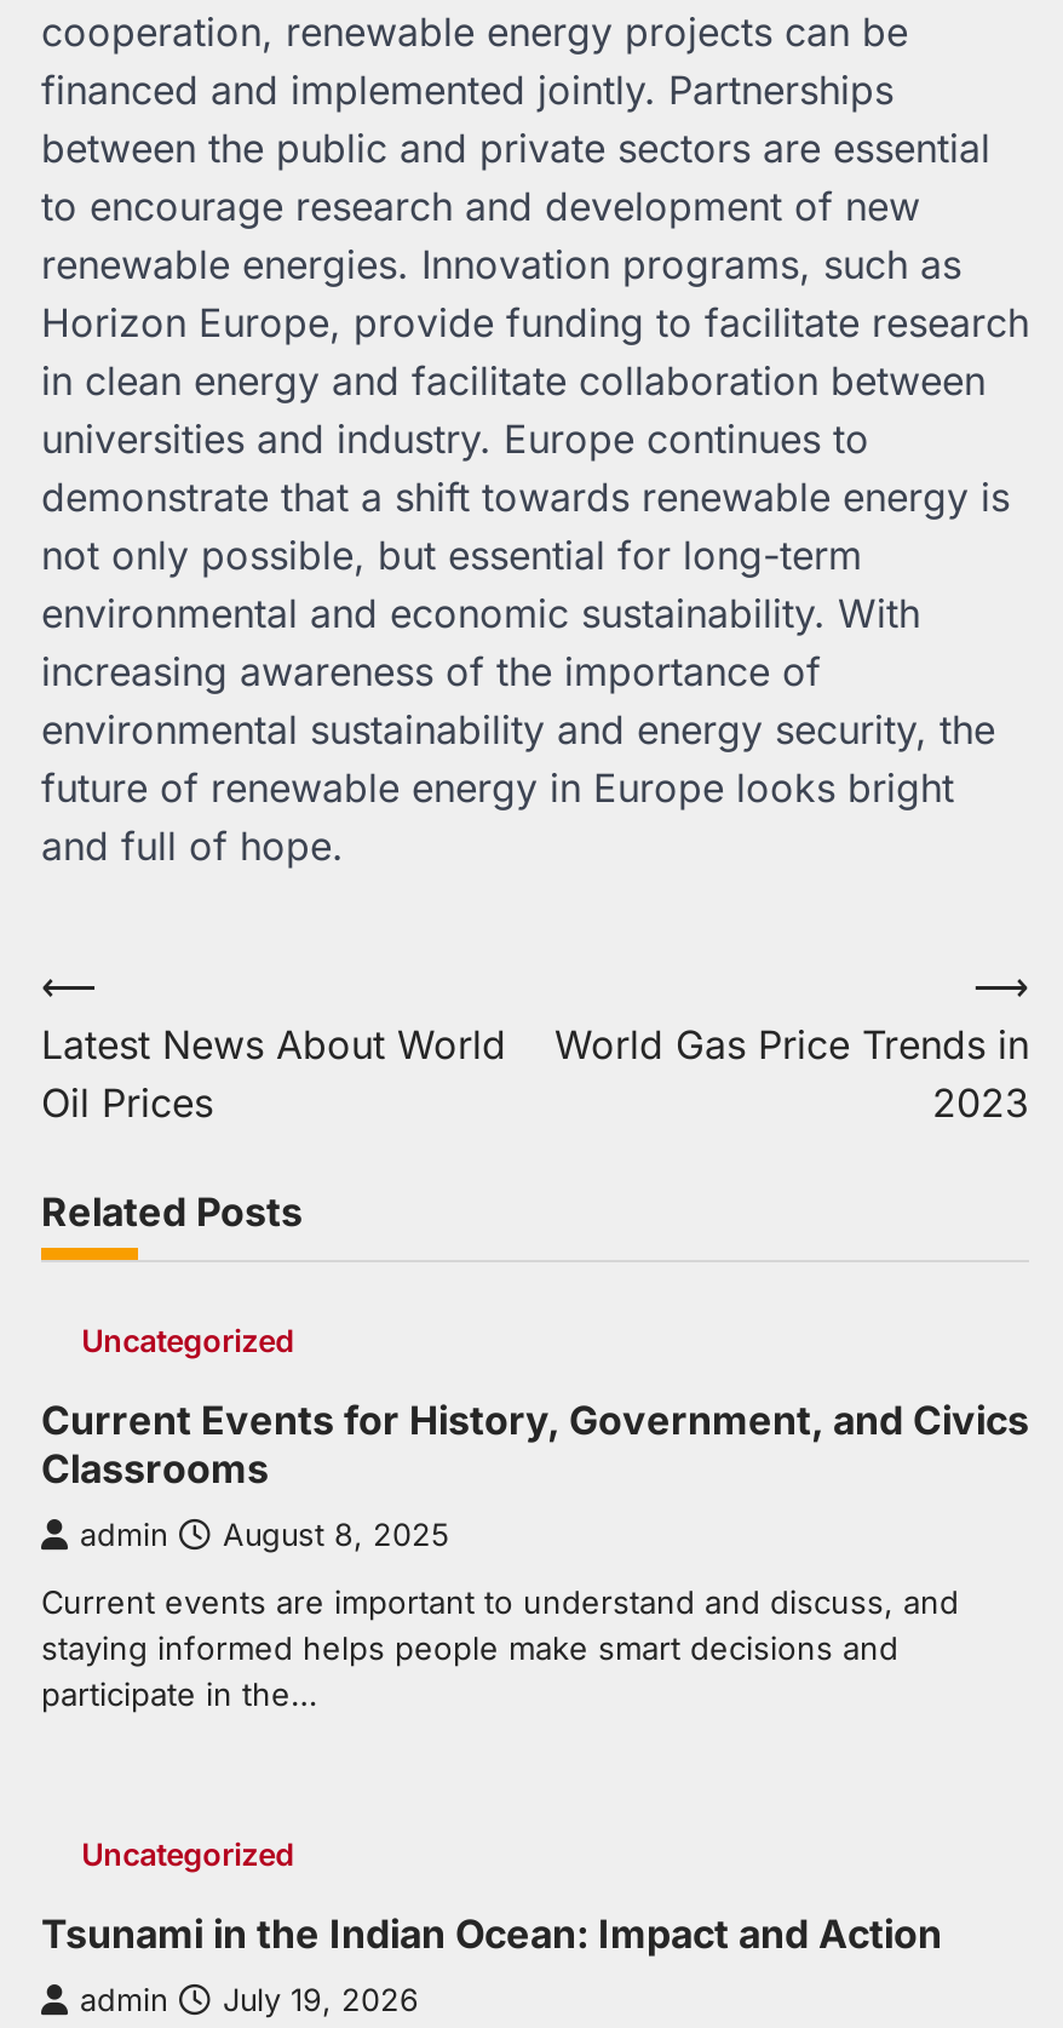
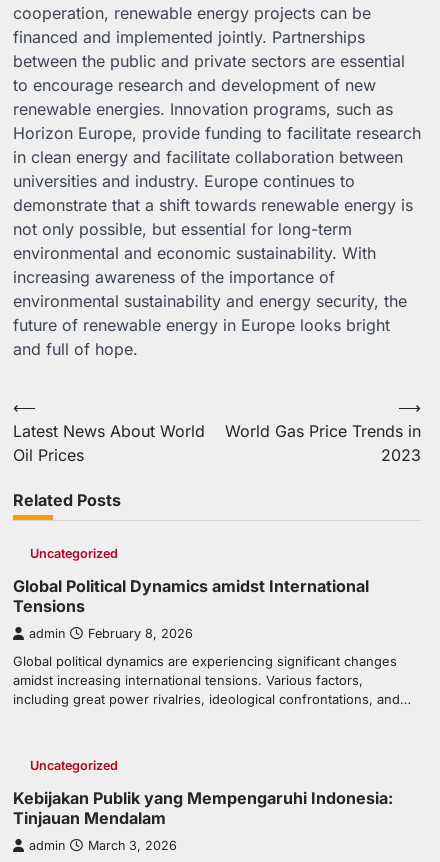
[41,1396,1029,1493] Current Events for History, Government, and Civics | Classrooms -> [13,576,369,616] Global Political Dynamics amidst International | Tensions
[80,1517,448,1553] admin August 8, 2025 -> [29,626,193,641] admin February 8, 2026
[41,1582,959,1713] Current events are important to understand and discuss, and | staying informed helps people make smart decisions and | participate in the… -> [13,653,411,707] Global political dynamics are experiencing significant changes | amidst increasing international tensions. Various factors, | including great power rivalries, ideological confrontations, and…
[41,1909,942,1958] Tsunami in the Indian Ocean: Impact and Action -> [13,788,393,828] Kebijakan Publik yang Mempengaruhi Indonesia: | Tinjauan Mendalam
[80,1982,419,2018] admin July 19, 2026 -> [29,838,177,853] admin March 3, 2026

